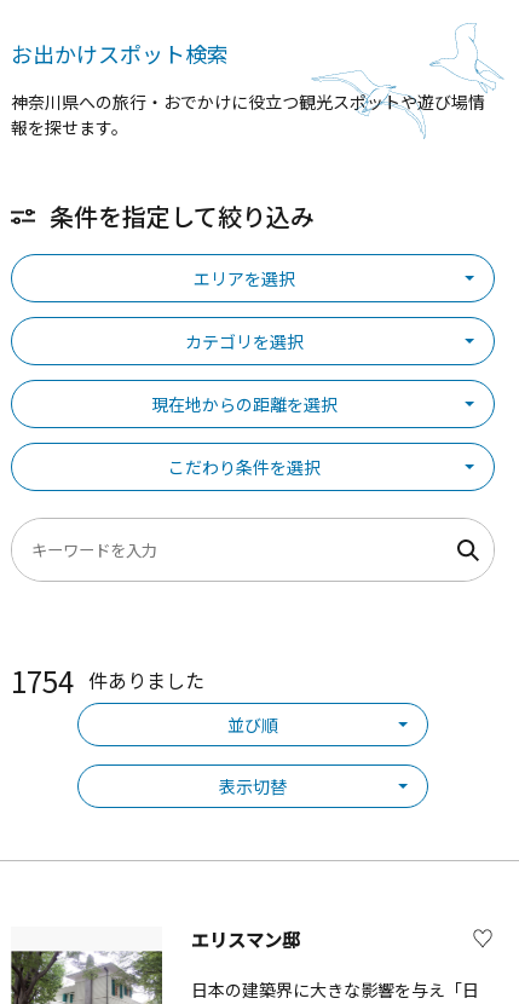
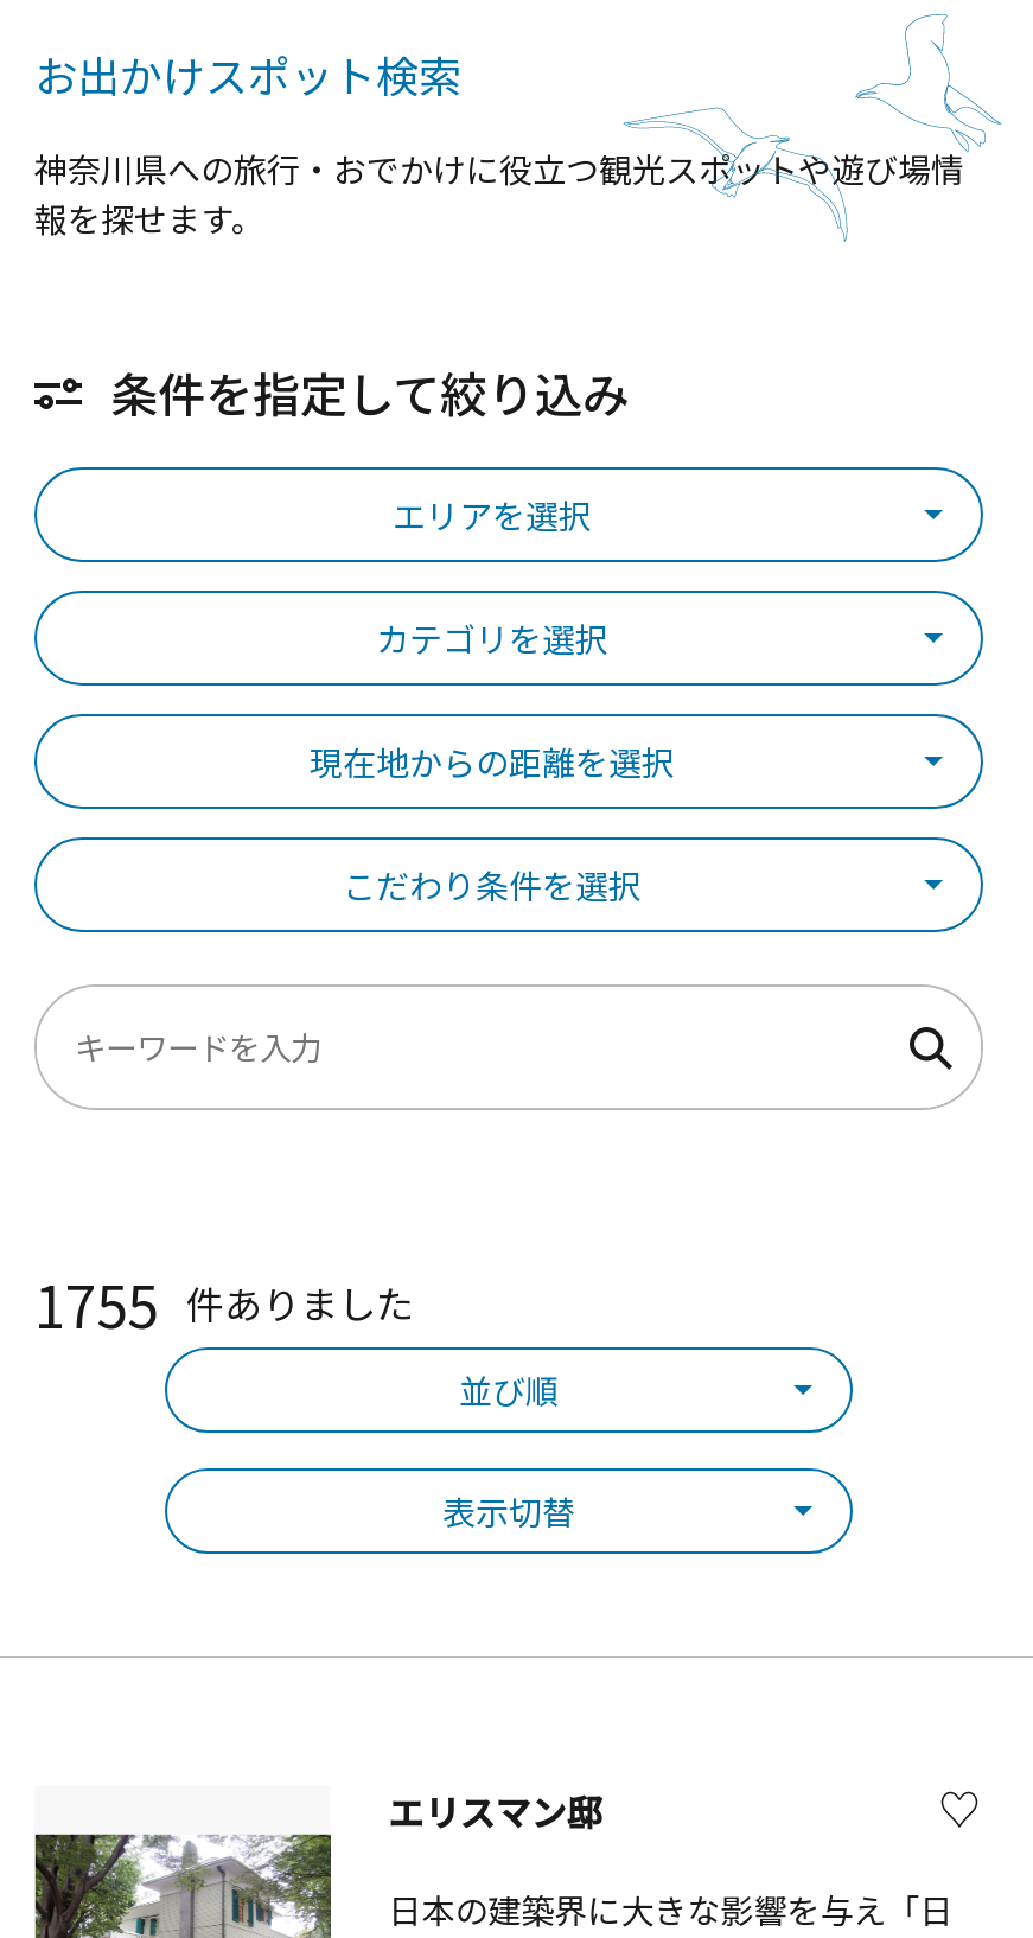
[11,659,204,702] 1754 件ありました -> [34,1262,414,1345] 1755 件ありました

